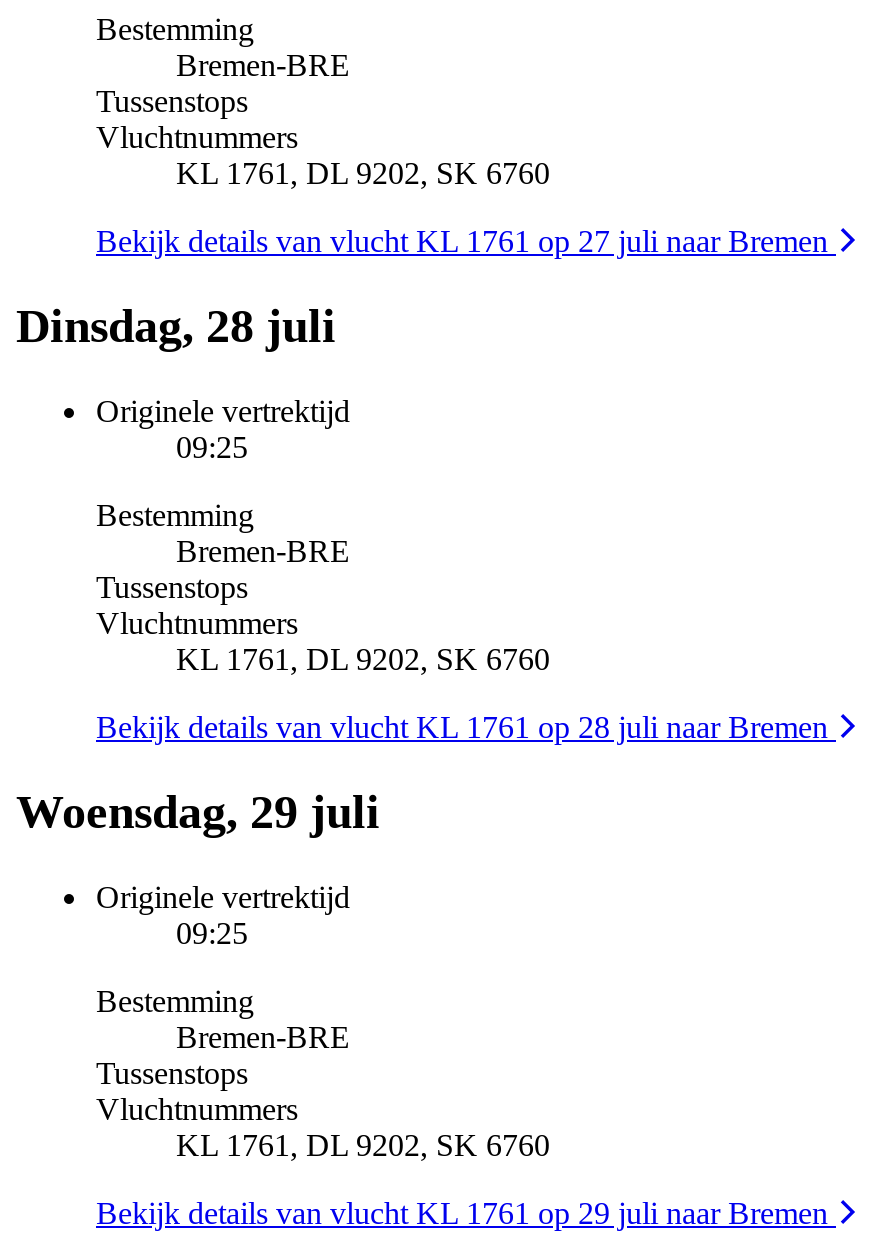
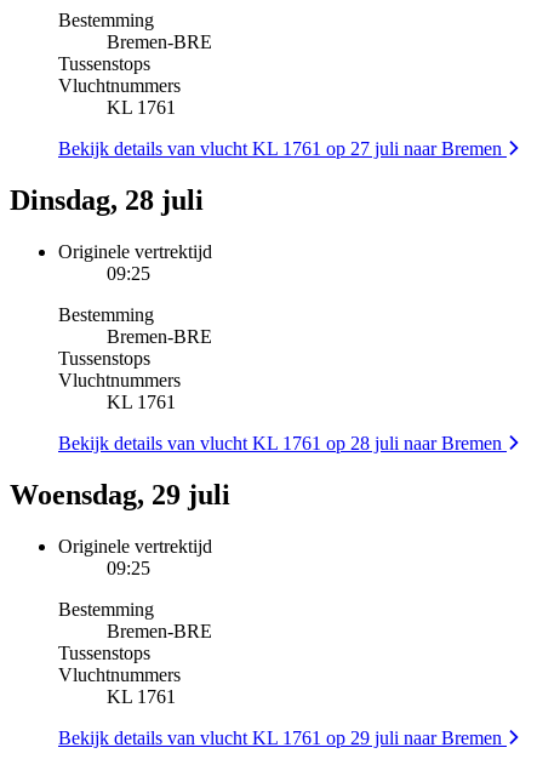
[176,156,550,190] KL 1761, DL 9202, SK 6760 -> [107,97,176,118] KL 1761
[176,641,550,675] KL 1761, DL 9202, SK 6760 -> [107,392,176,412] KL 1761
[176,1127,550,1161] KL 1761, DL 9202, SK 6760 -> [107,686,176,707] KL 1761

